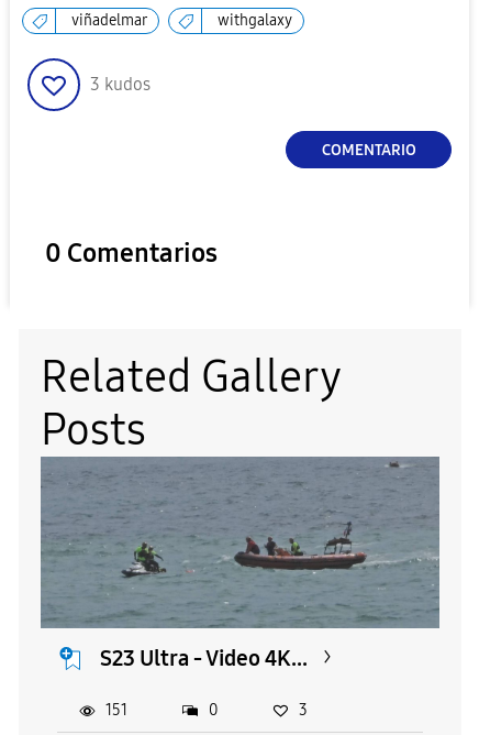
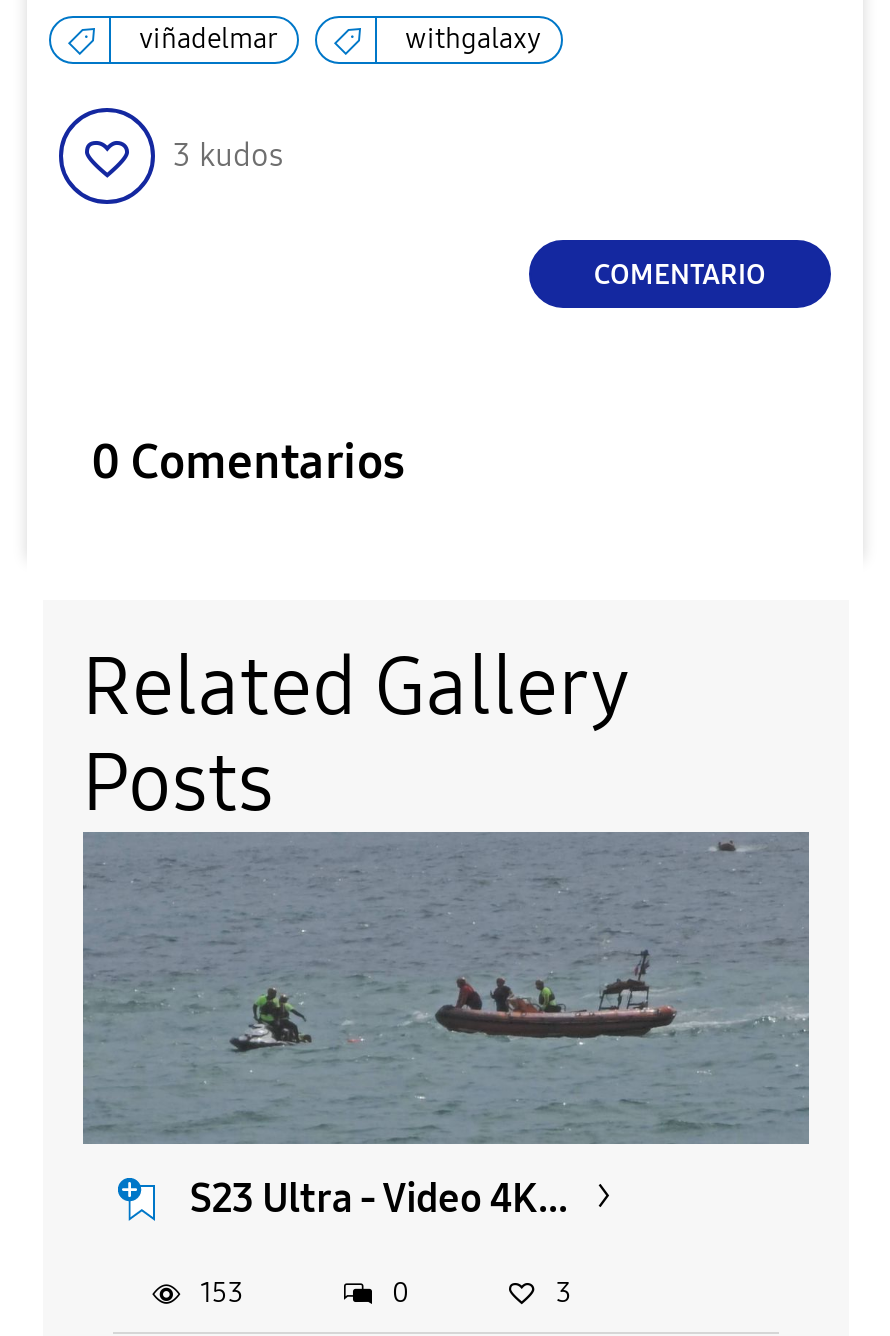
[105,701,127,719] 151 -> [200,1275,244,1309] 153

